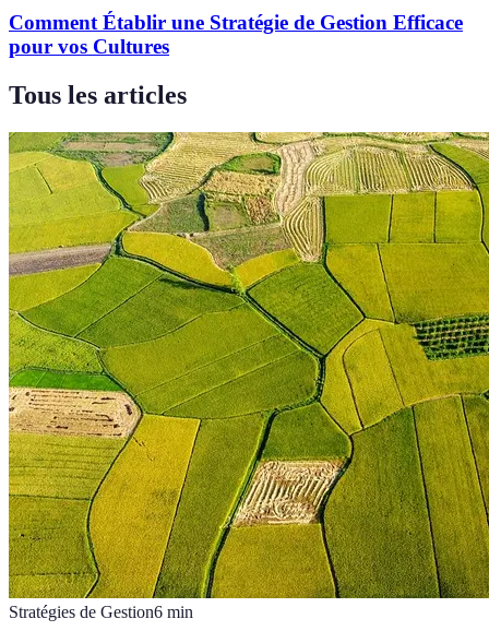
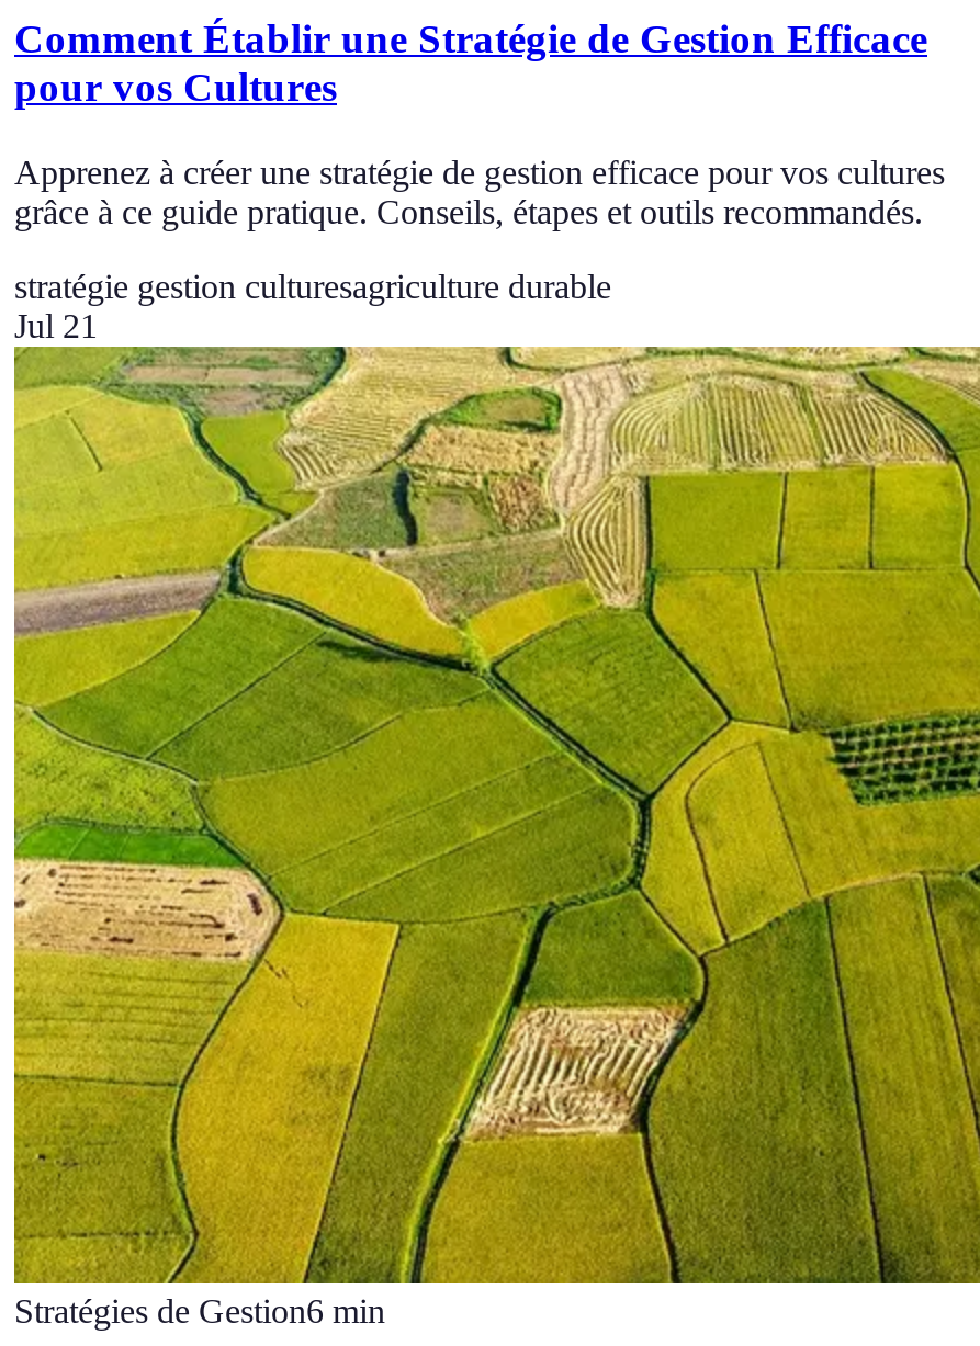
[9,81,187,109] Tous les articles -> [14,153,945,344] Apprenez à créer une stratégie de gestion efficace pour vos cultures | grâce à ce guide pratique. Conseils, étapes et outils recommandés. | stratégie gestion culturesagriculture durable | Jul 21

